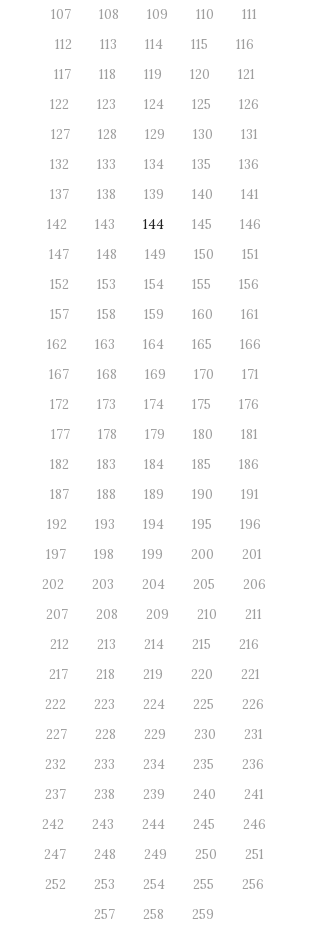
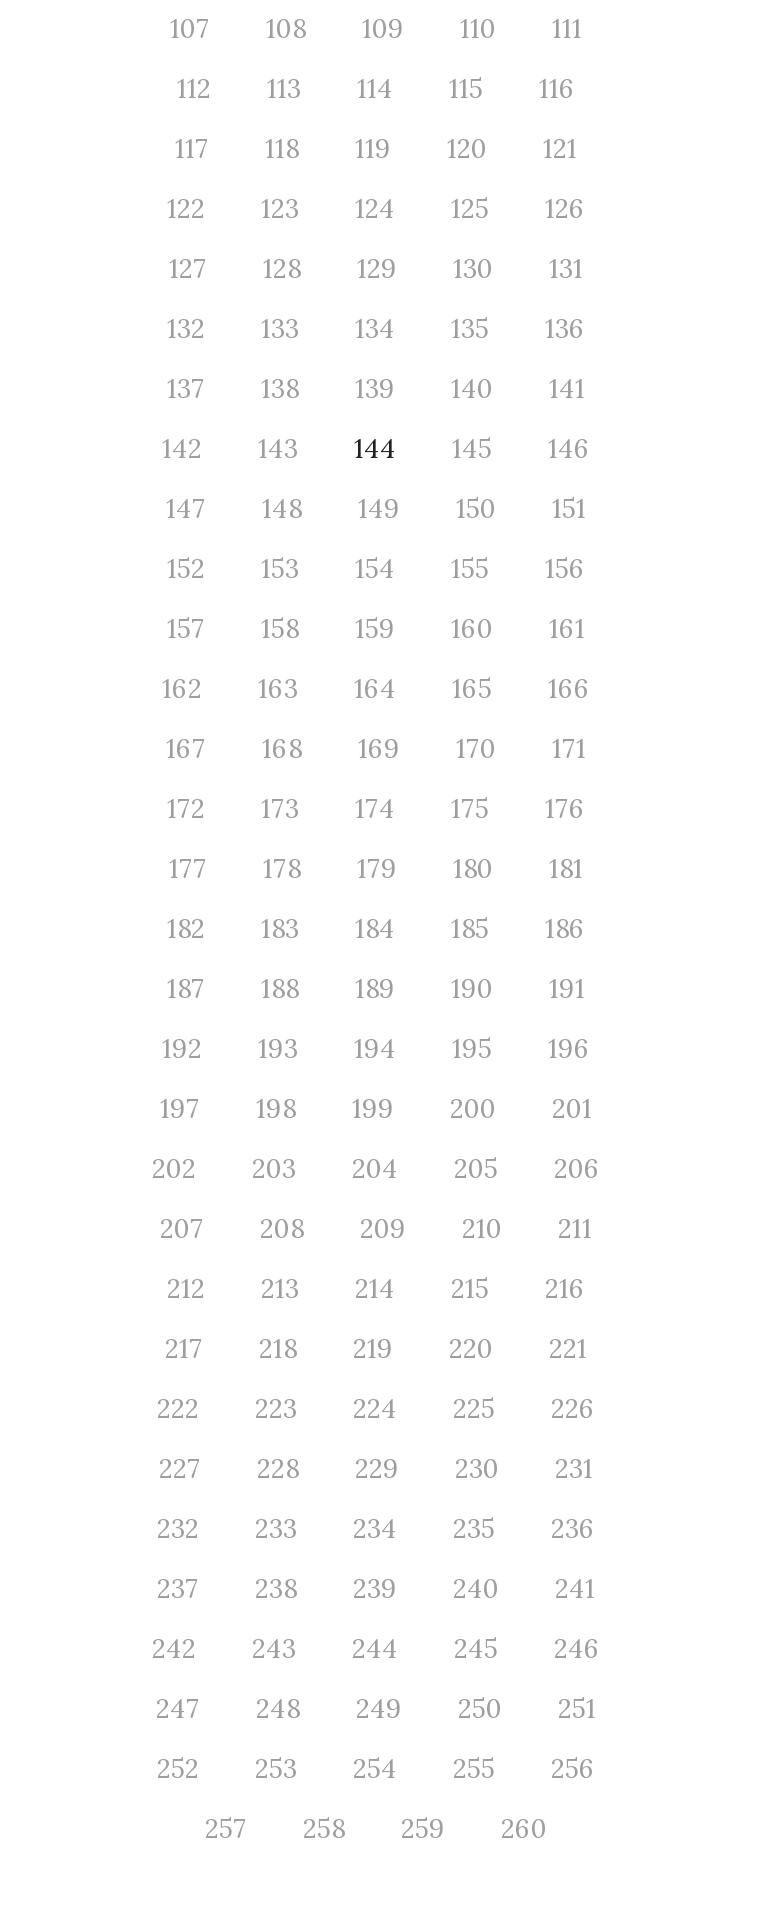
none -> [501,1813,547,1847] 260

